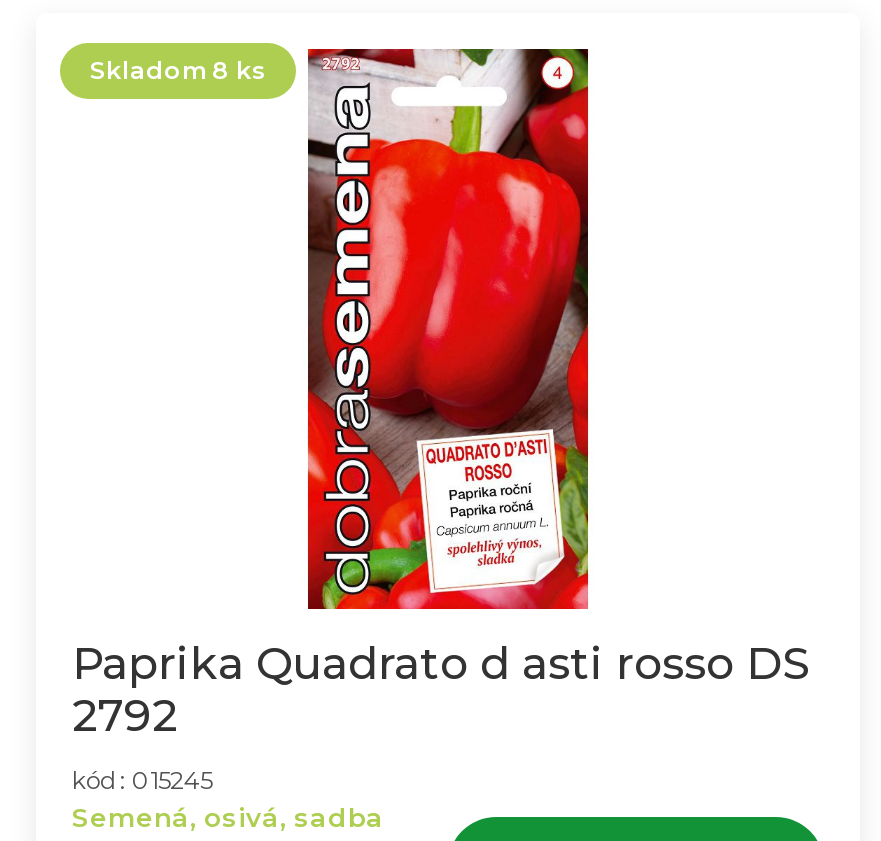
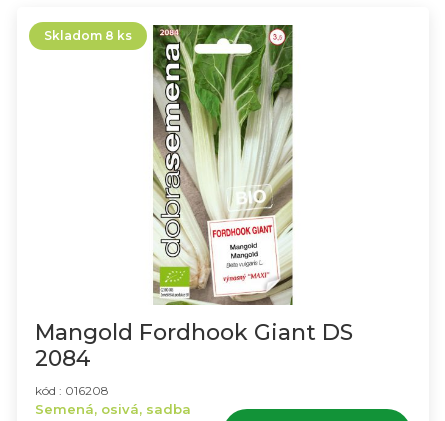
[72,47,808,795] [image] | Paprika Quadrato d asti rosso DS | 2792 | kód : 015245 -> [35,24,353,398] [image] | Mangold Fordhook Giant DS | 2084 | kód : 016208

